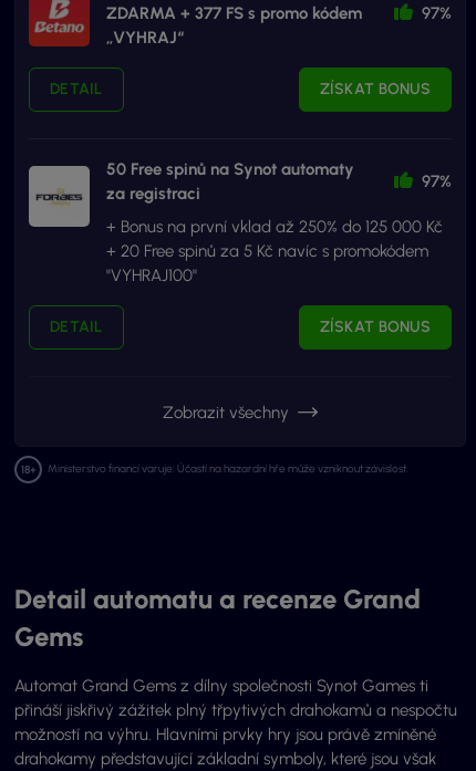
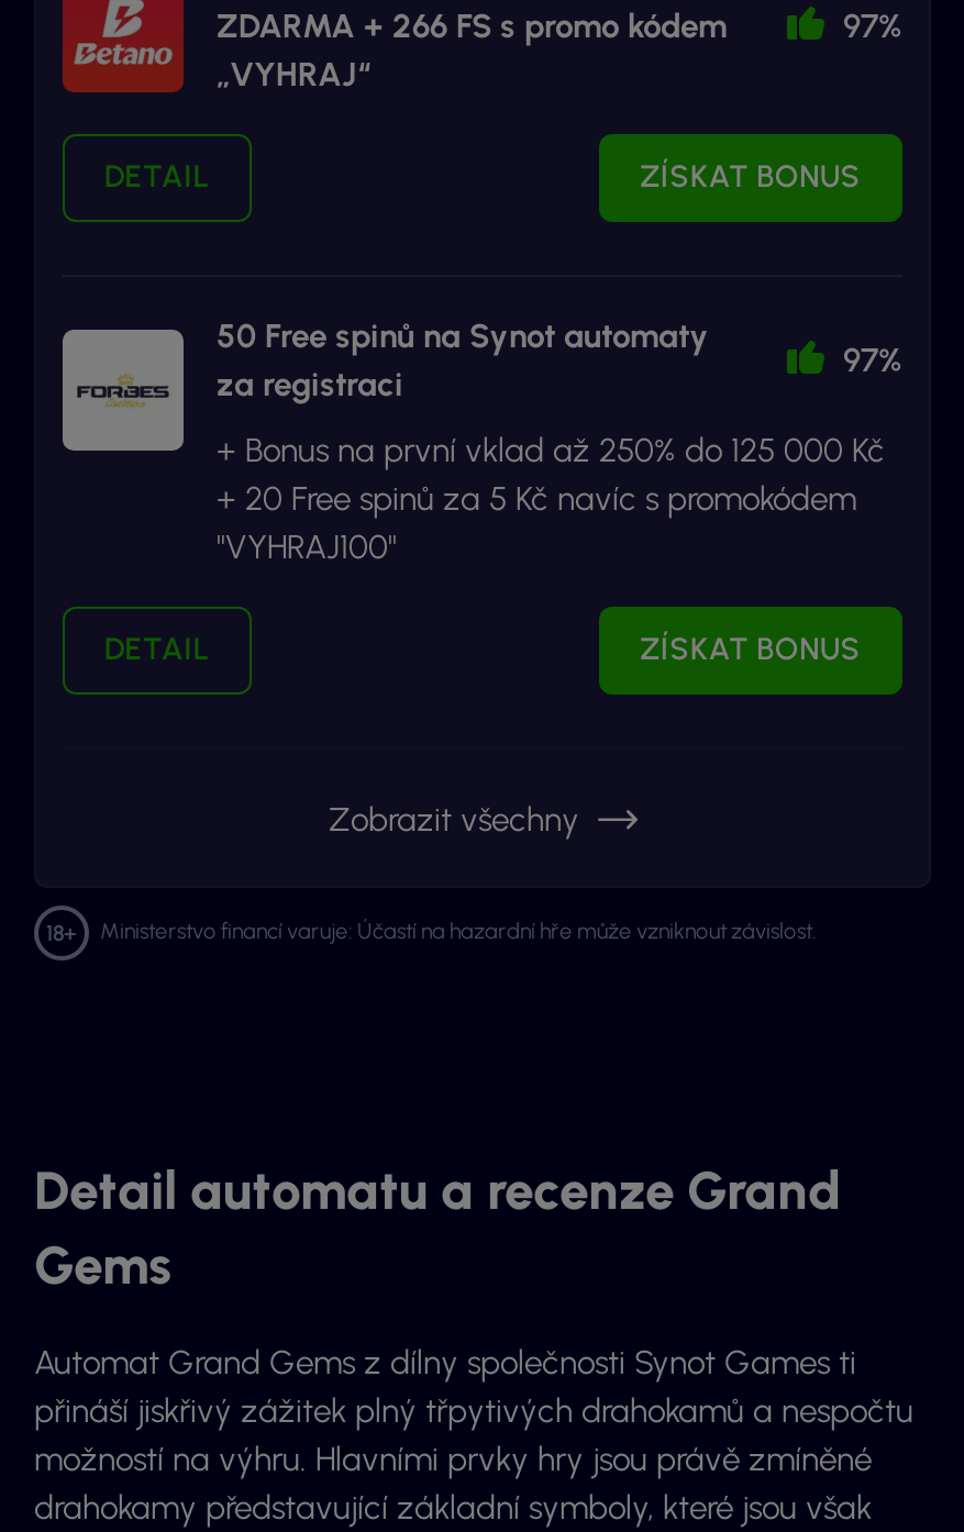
[106,3,362,23] ZDARMA + 377 FS s promo kódem -> [217,5,727,45] ZDARMA + 266 FS s promo kódem

